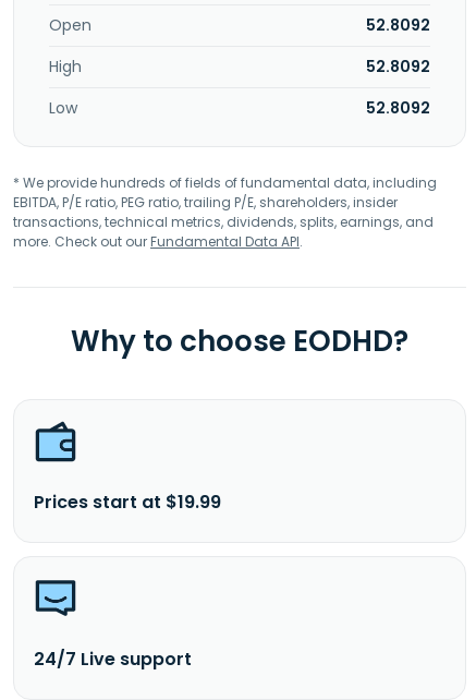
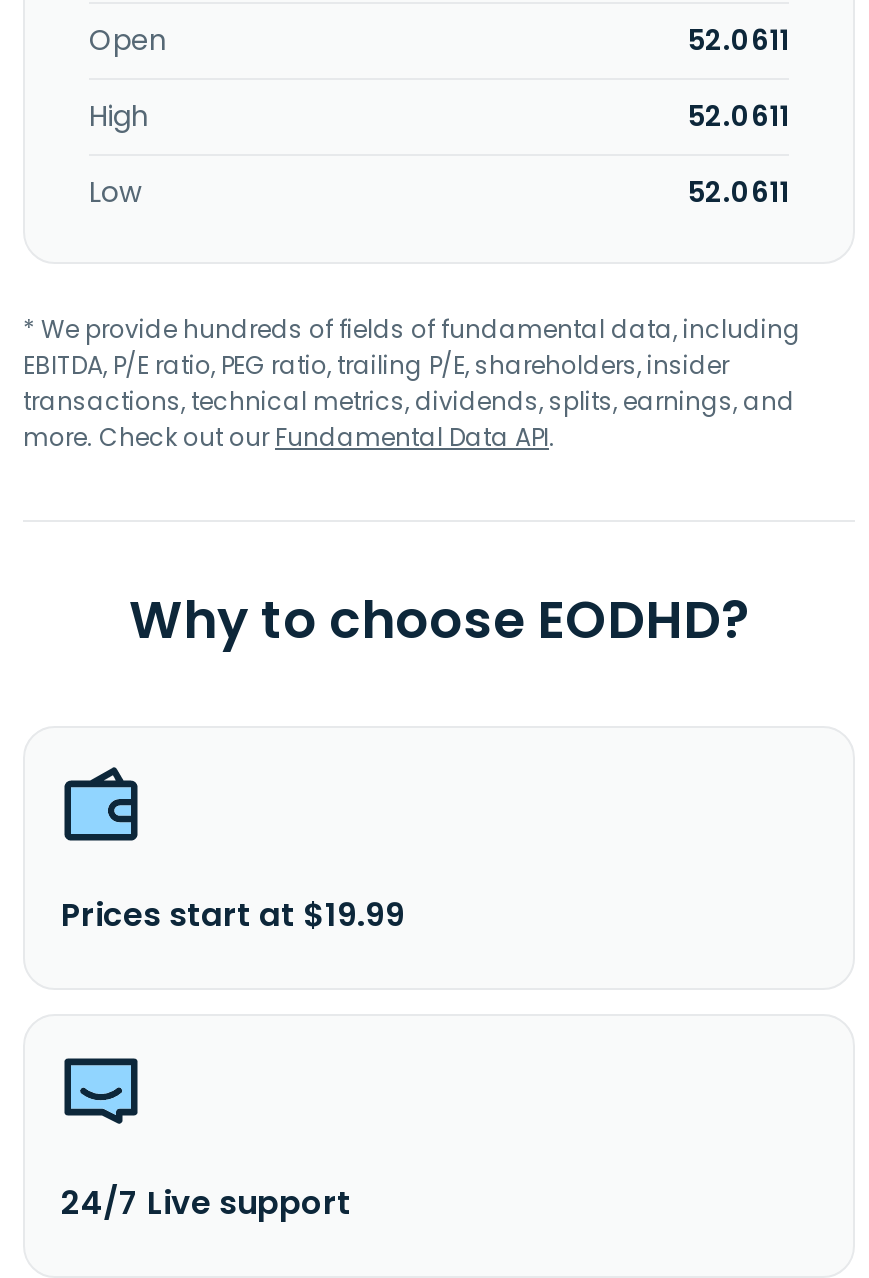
[366,14,430,36] 52.8092 -> [687,20,789,60] 52.0611
[366,56,430,77] 52.8092 -> [687,96,789,136] 52.0611
[366,97,430,119] 52.8092 -> [687,172,789,212] 52.0611

